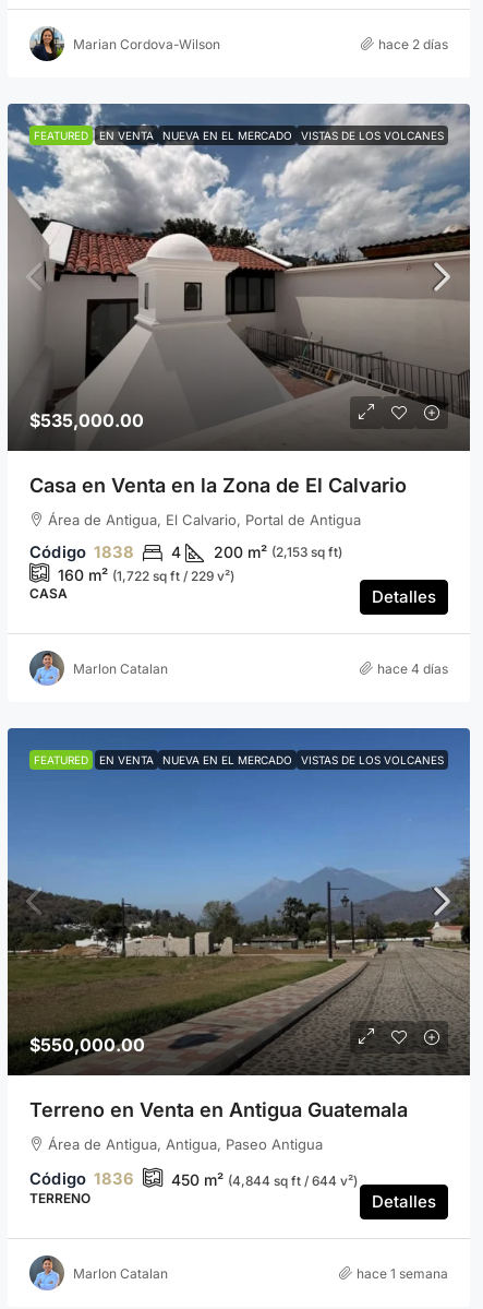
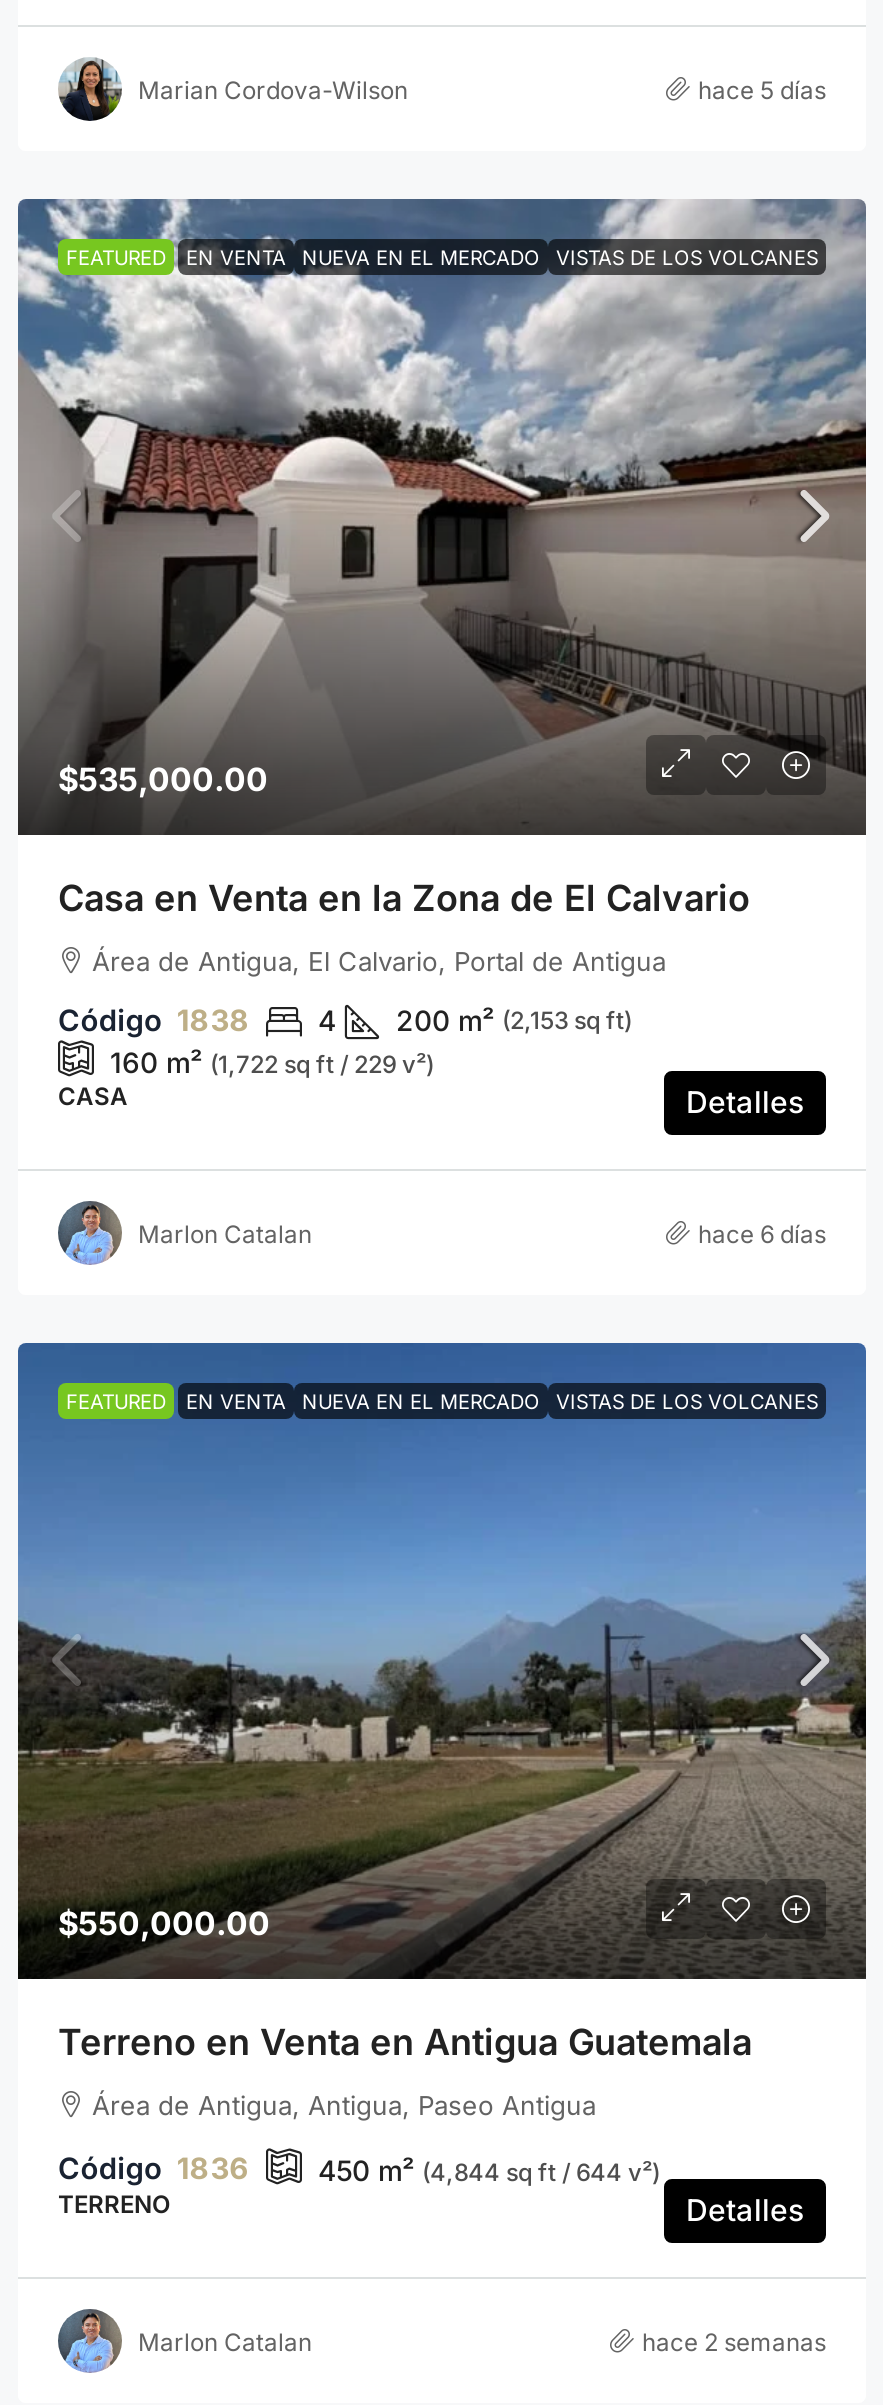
[378,35,448,52] hace 2 días -> [698,74,826,104] hace 5 días
[377,660,448,676] hace 4 días -> [698,1218,826,1248] hace 6 días
[357,1265,448,1281] hace 1 semana -> [642,2326,826,2356] hace 2 semanas

